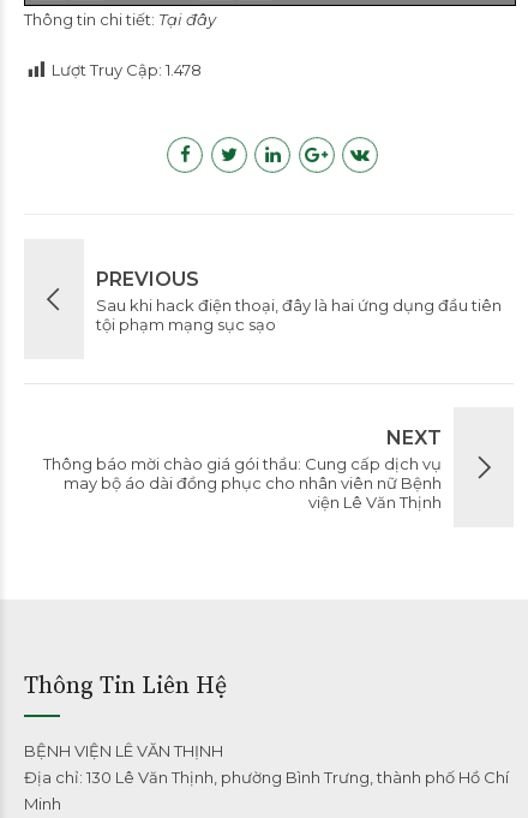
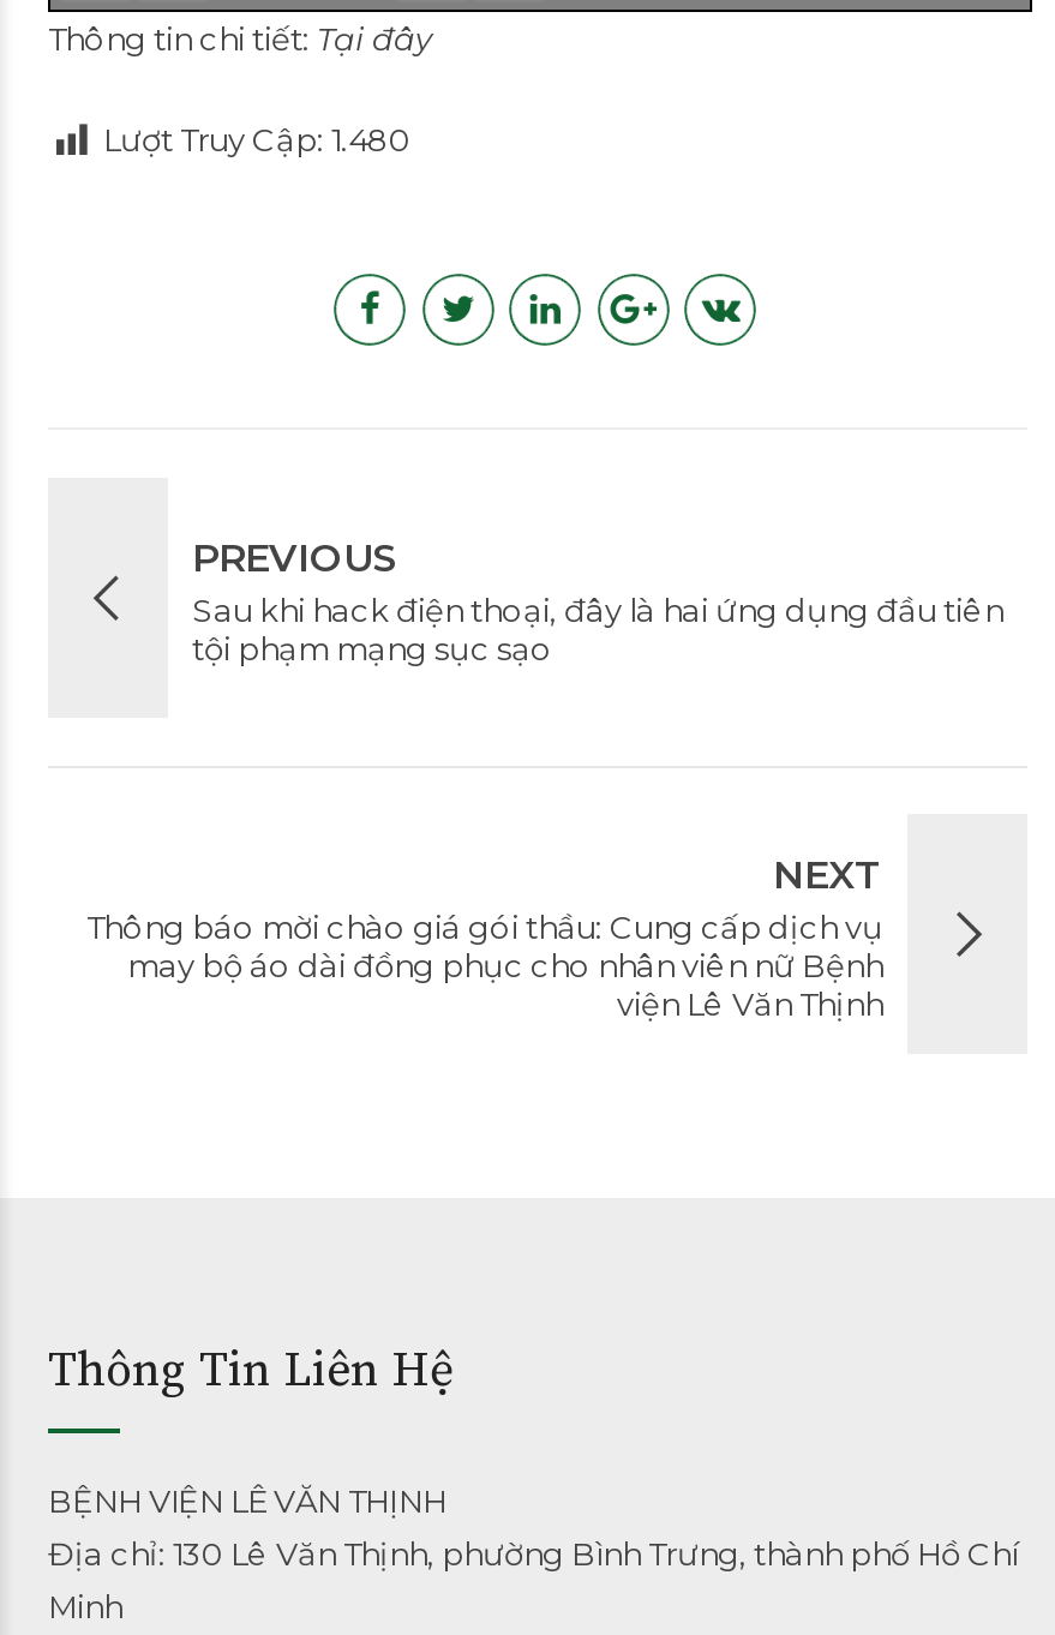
[52,60,202,79] Lượt Truy Cập: 1.478 -> [103,120,410,159] Lượt Truy Cập: 1.480

